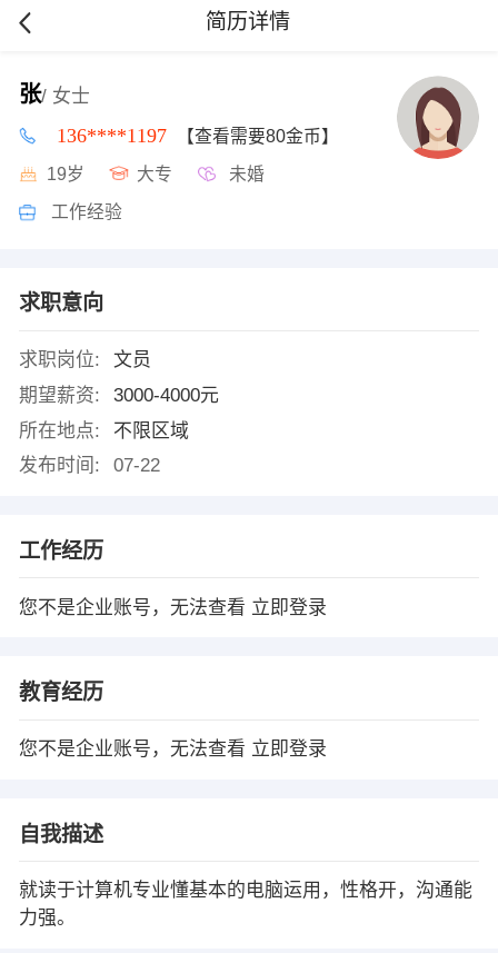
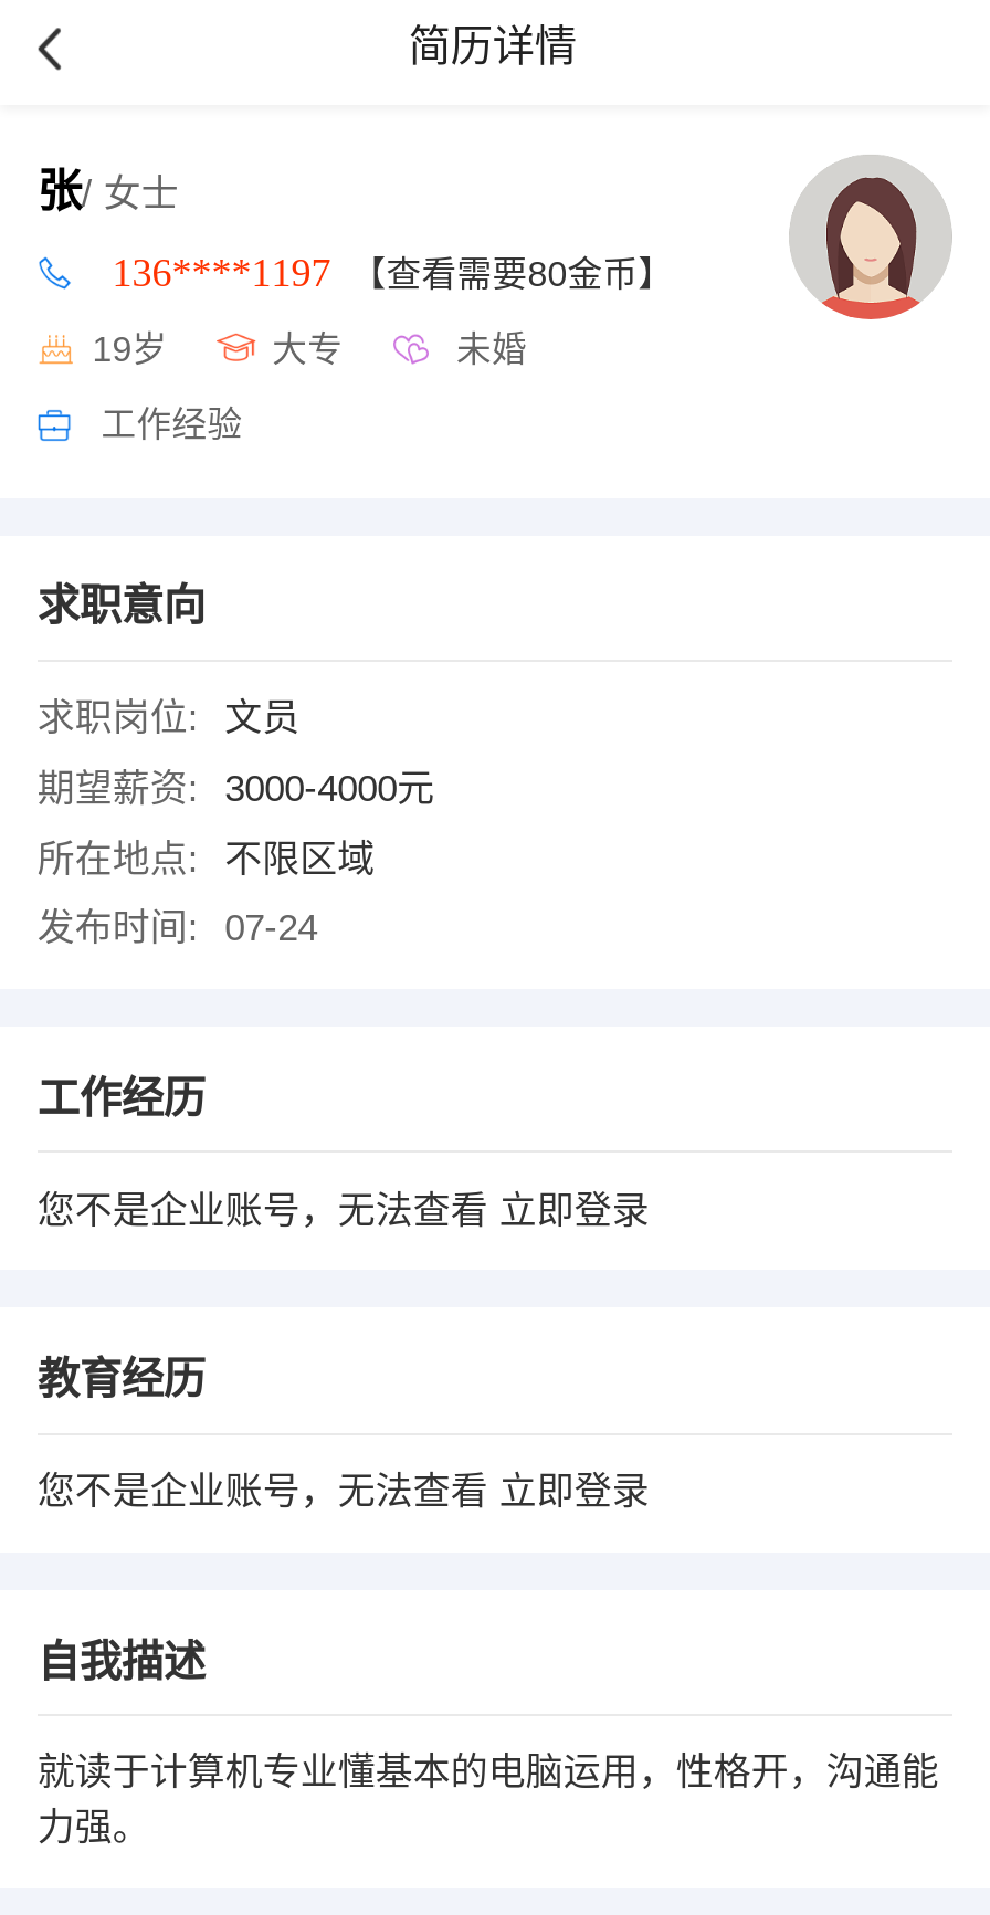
[19,455,160,476] 发布时间: 07-22 -> [37,908,318,950] 发布时间: 07-24

